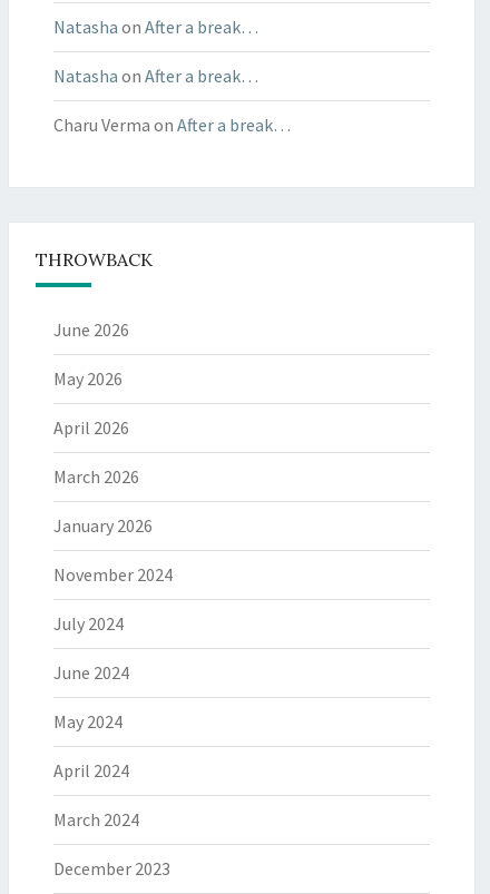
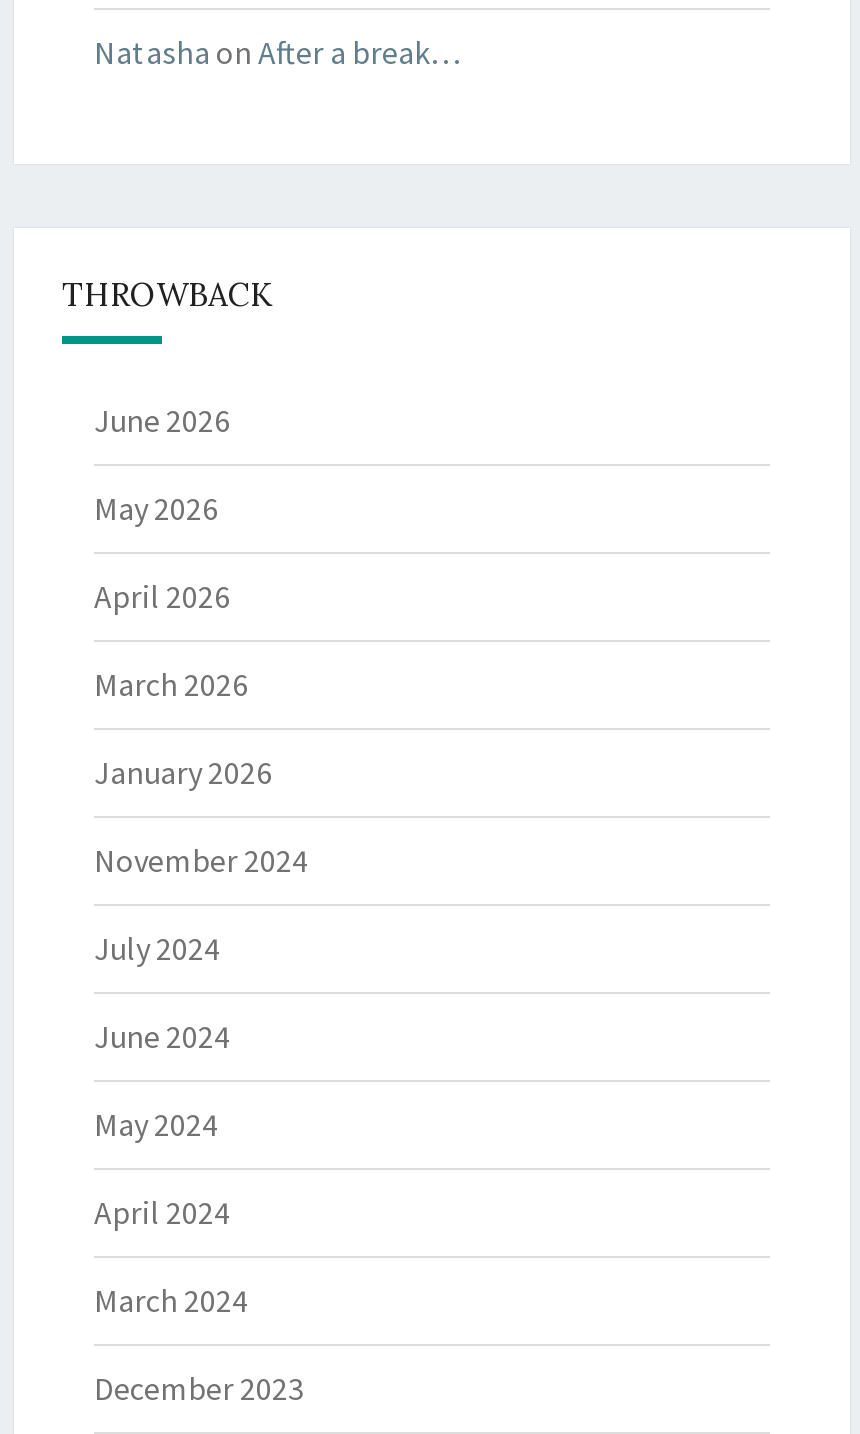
[53,65,291,136] Natasha on After a break… | Charu Verma on After a break… -> none

